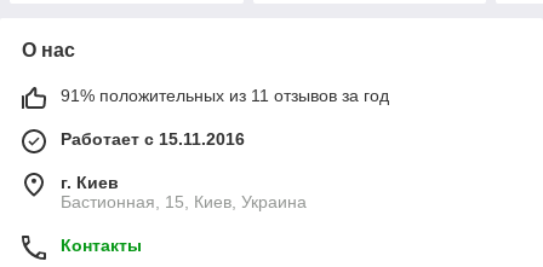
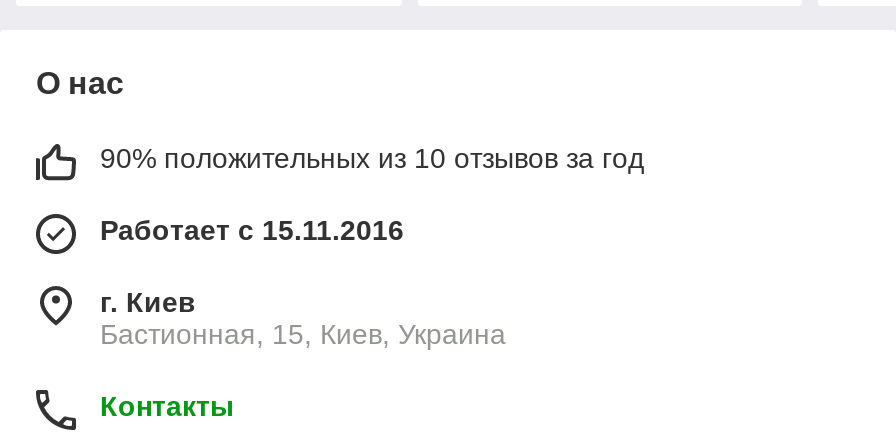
[61,86,389,106] 91% положительных из 11 отзывов за год -> [100,143,644,175] 90% положительных из 10 отзывов за год

